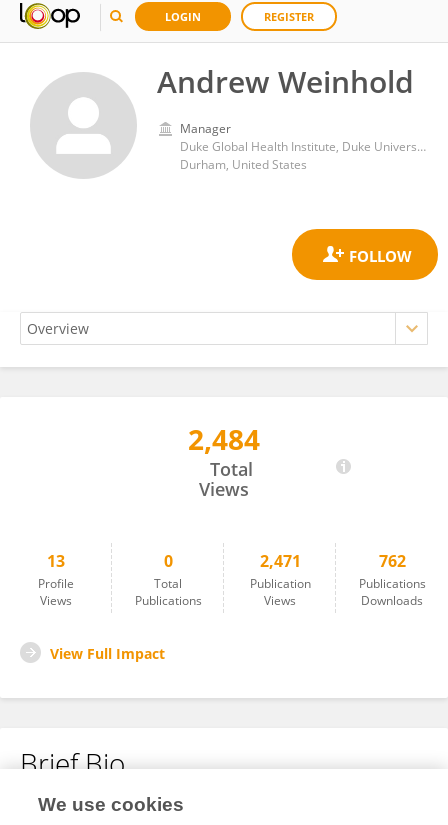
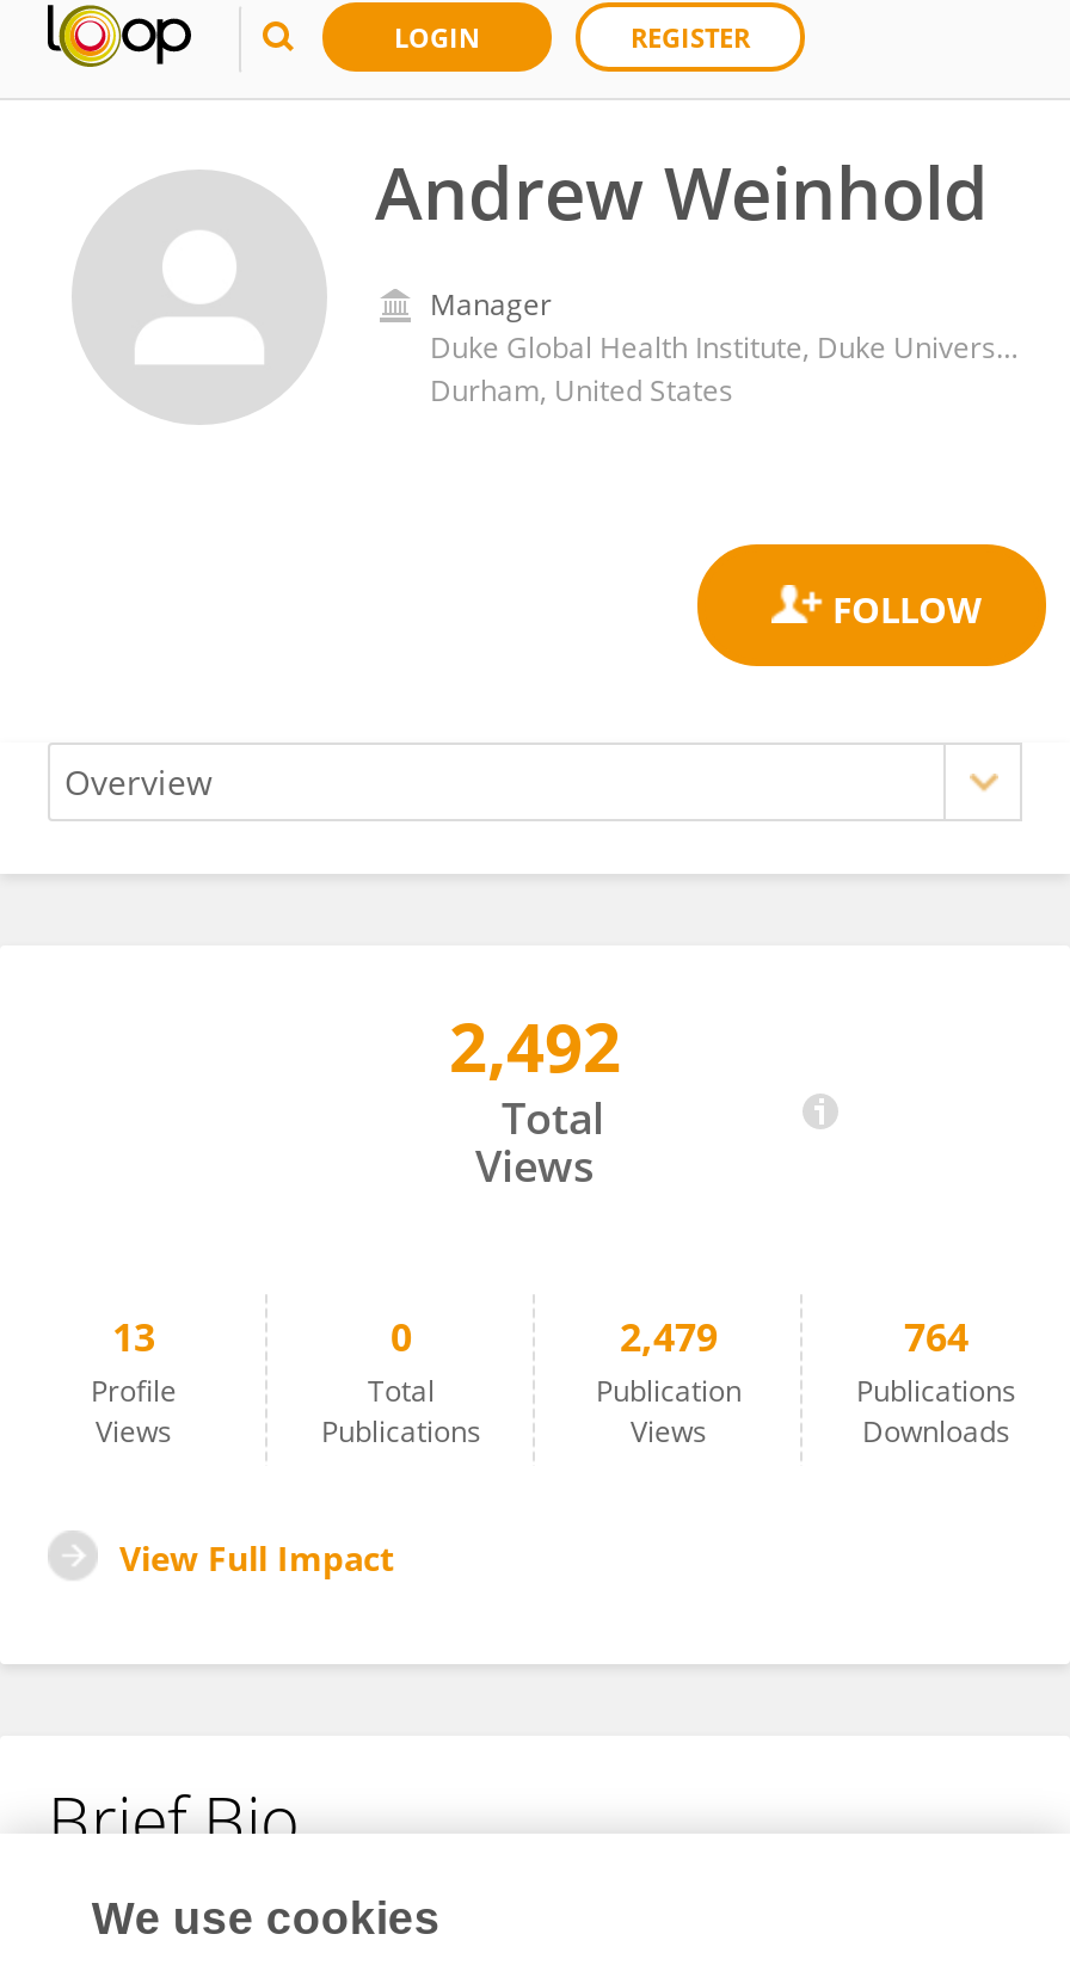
[188,420,260,458] 2,484 -> [449,1000,621,1091] 2,492
[259,550,300,572] 2,471 -> [620,1311,718,1363] 2,479
[378,550,405,572] 762 -> [904,1311,968,1363] 764

